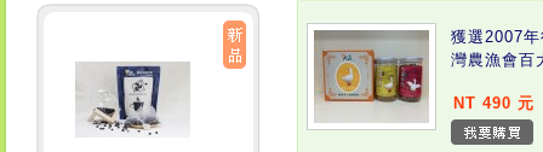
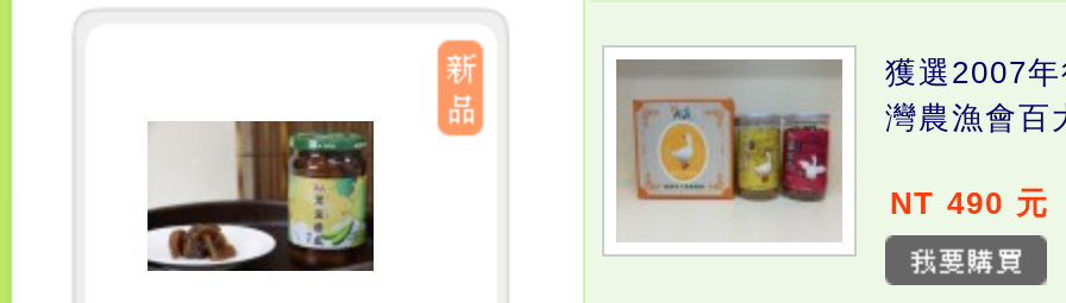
[75,62,190,138] [image] -> [145,119,376,273] [image]

